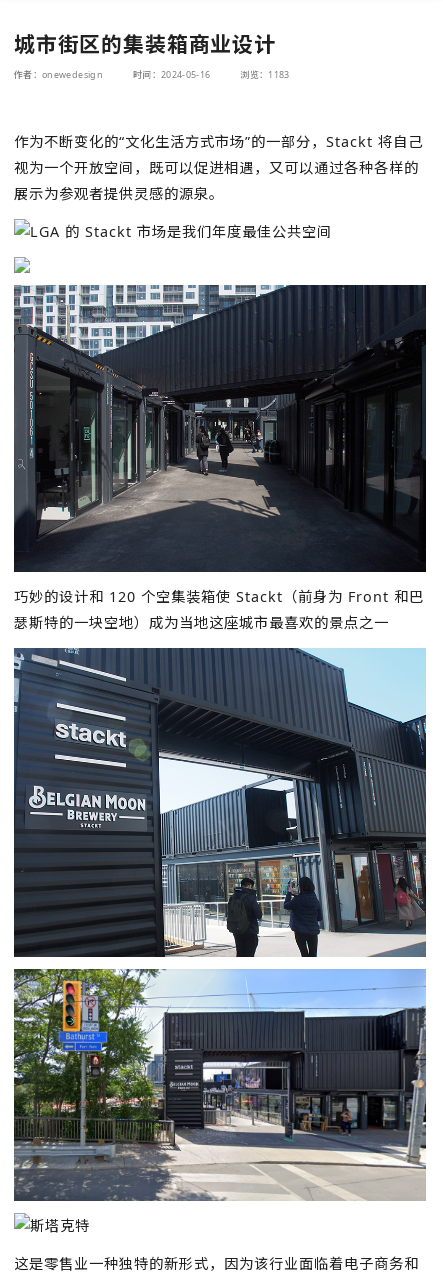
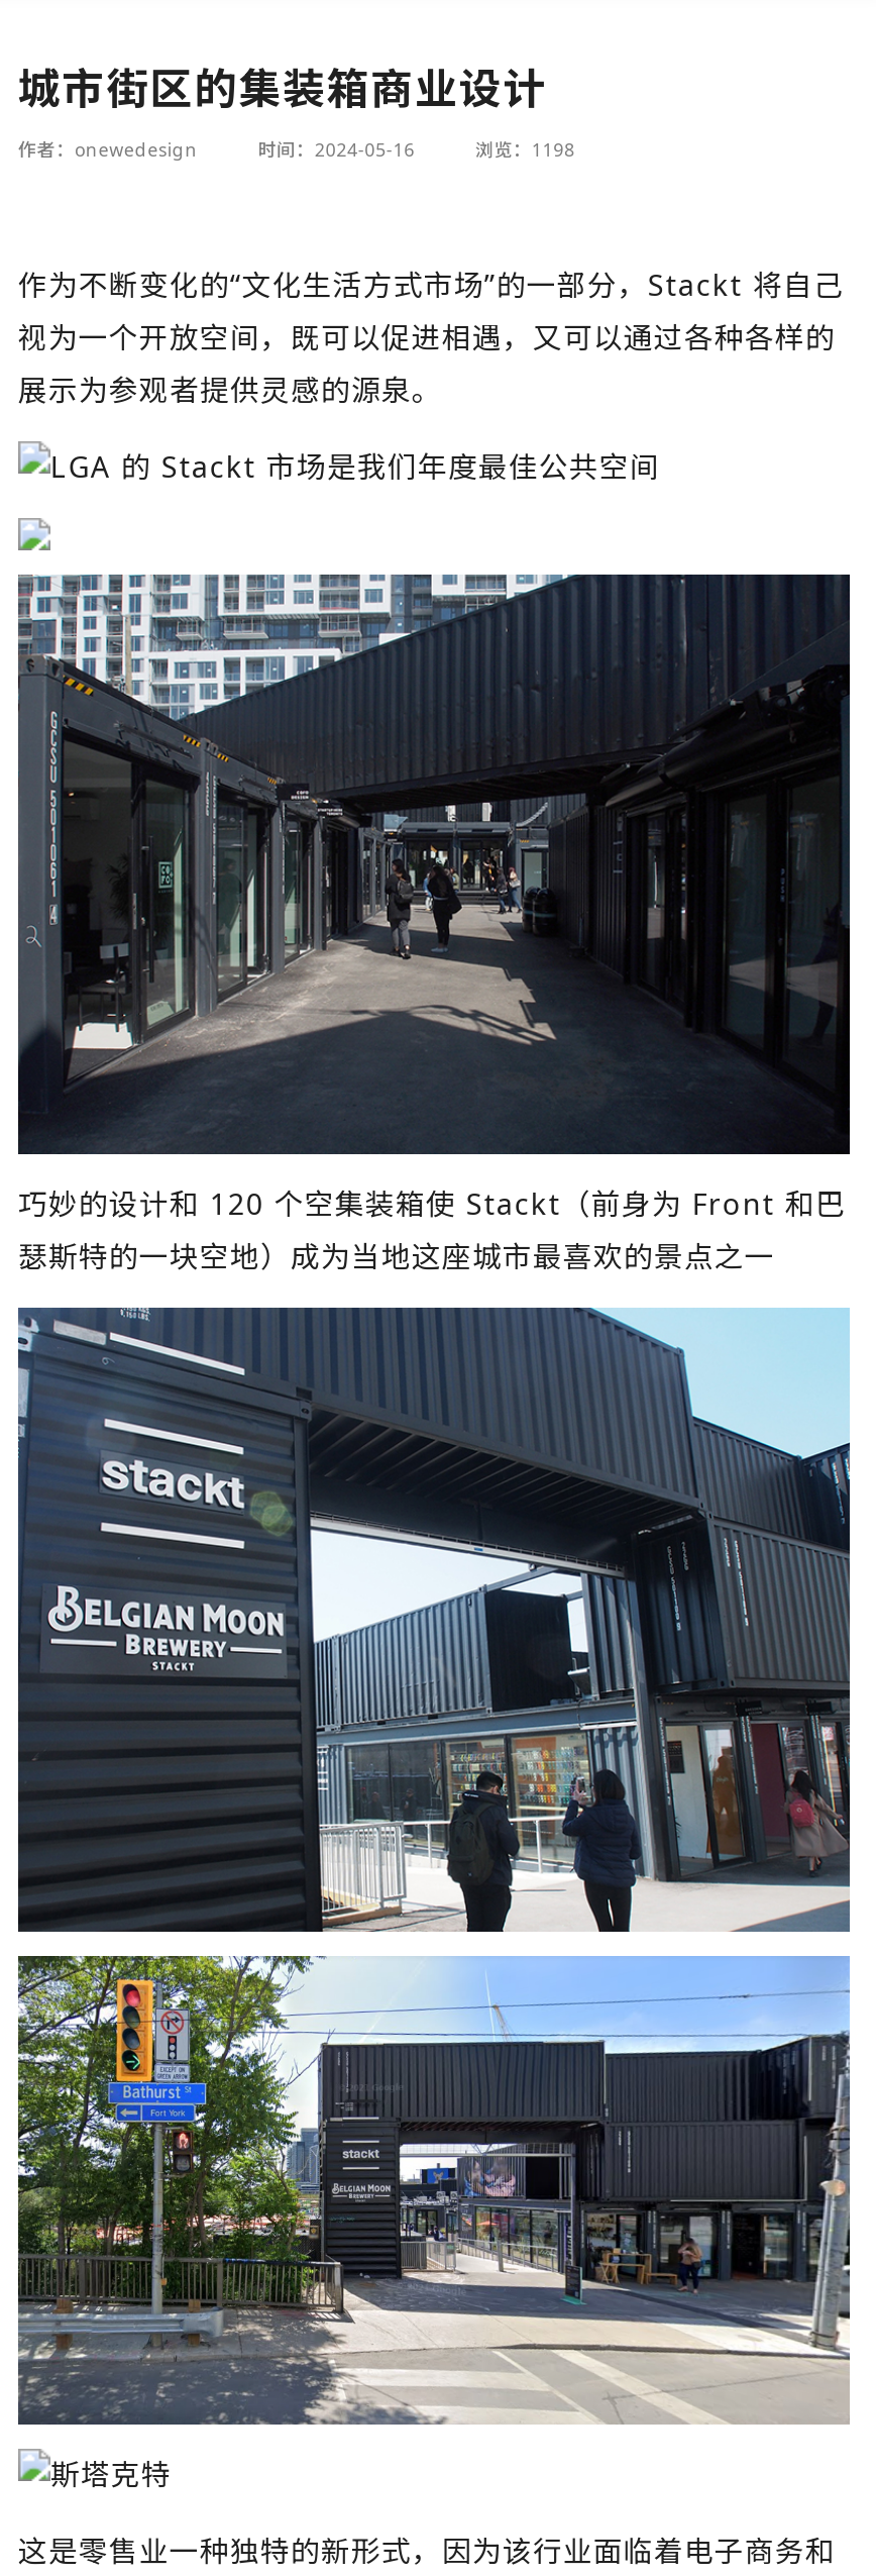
[240,68,290,81] 浏览：1183 -> [475,136,575,162] 浏览：1198

